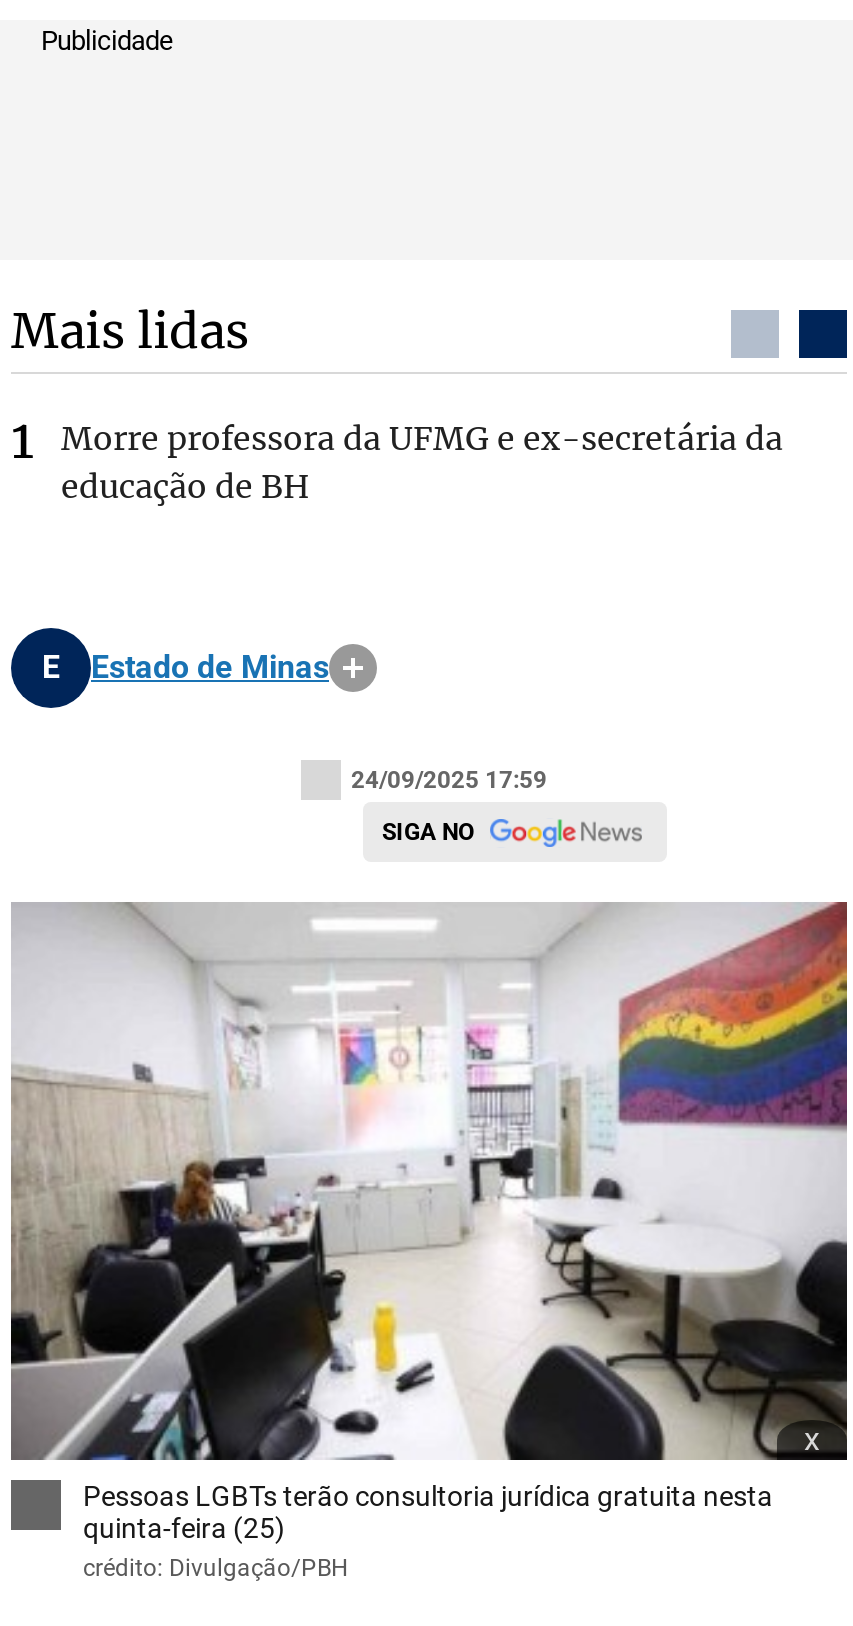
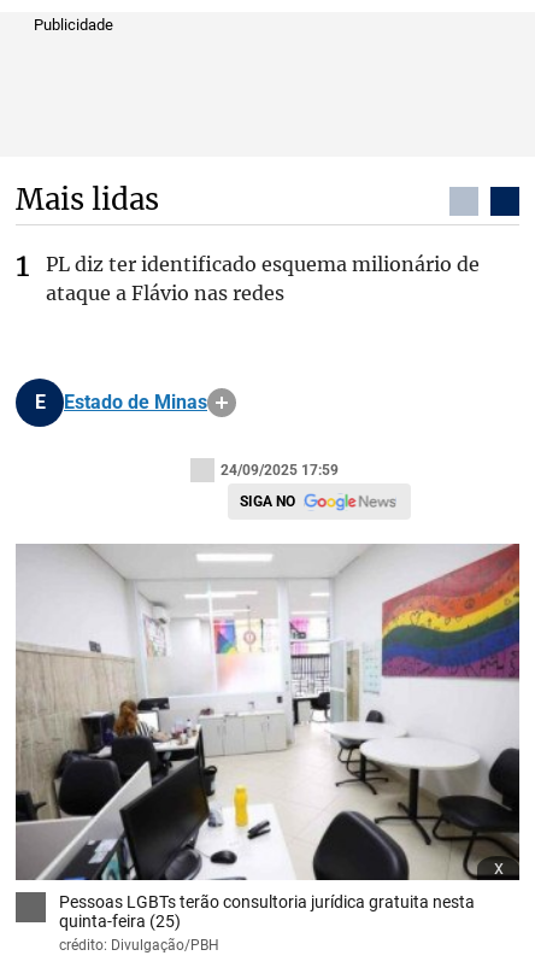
[61,418,783,506] Morre professora da UFMG e ex-secretária da | educação de BH -> [46,252,480,305] PL diz ter identificado esquema milionário de | ataque a Flávio nas redes

